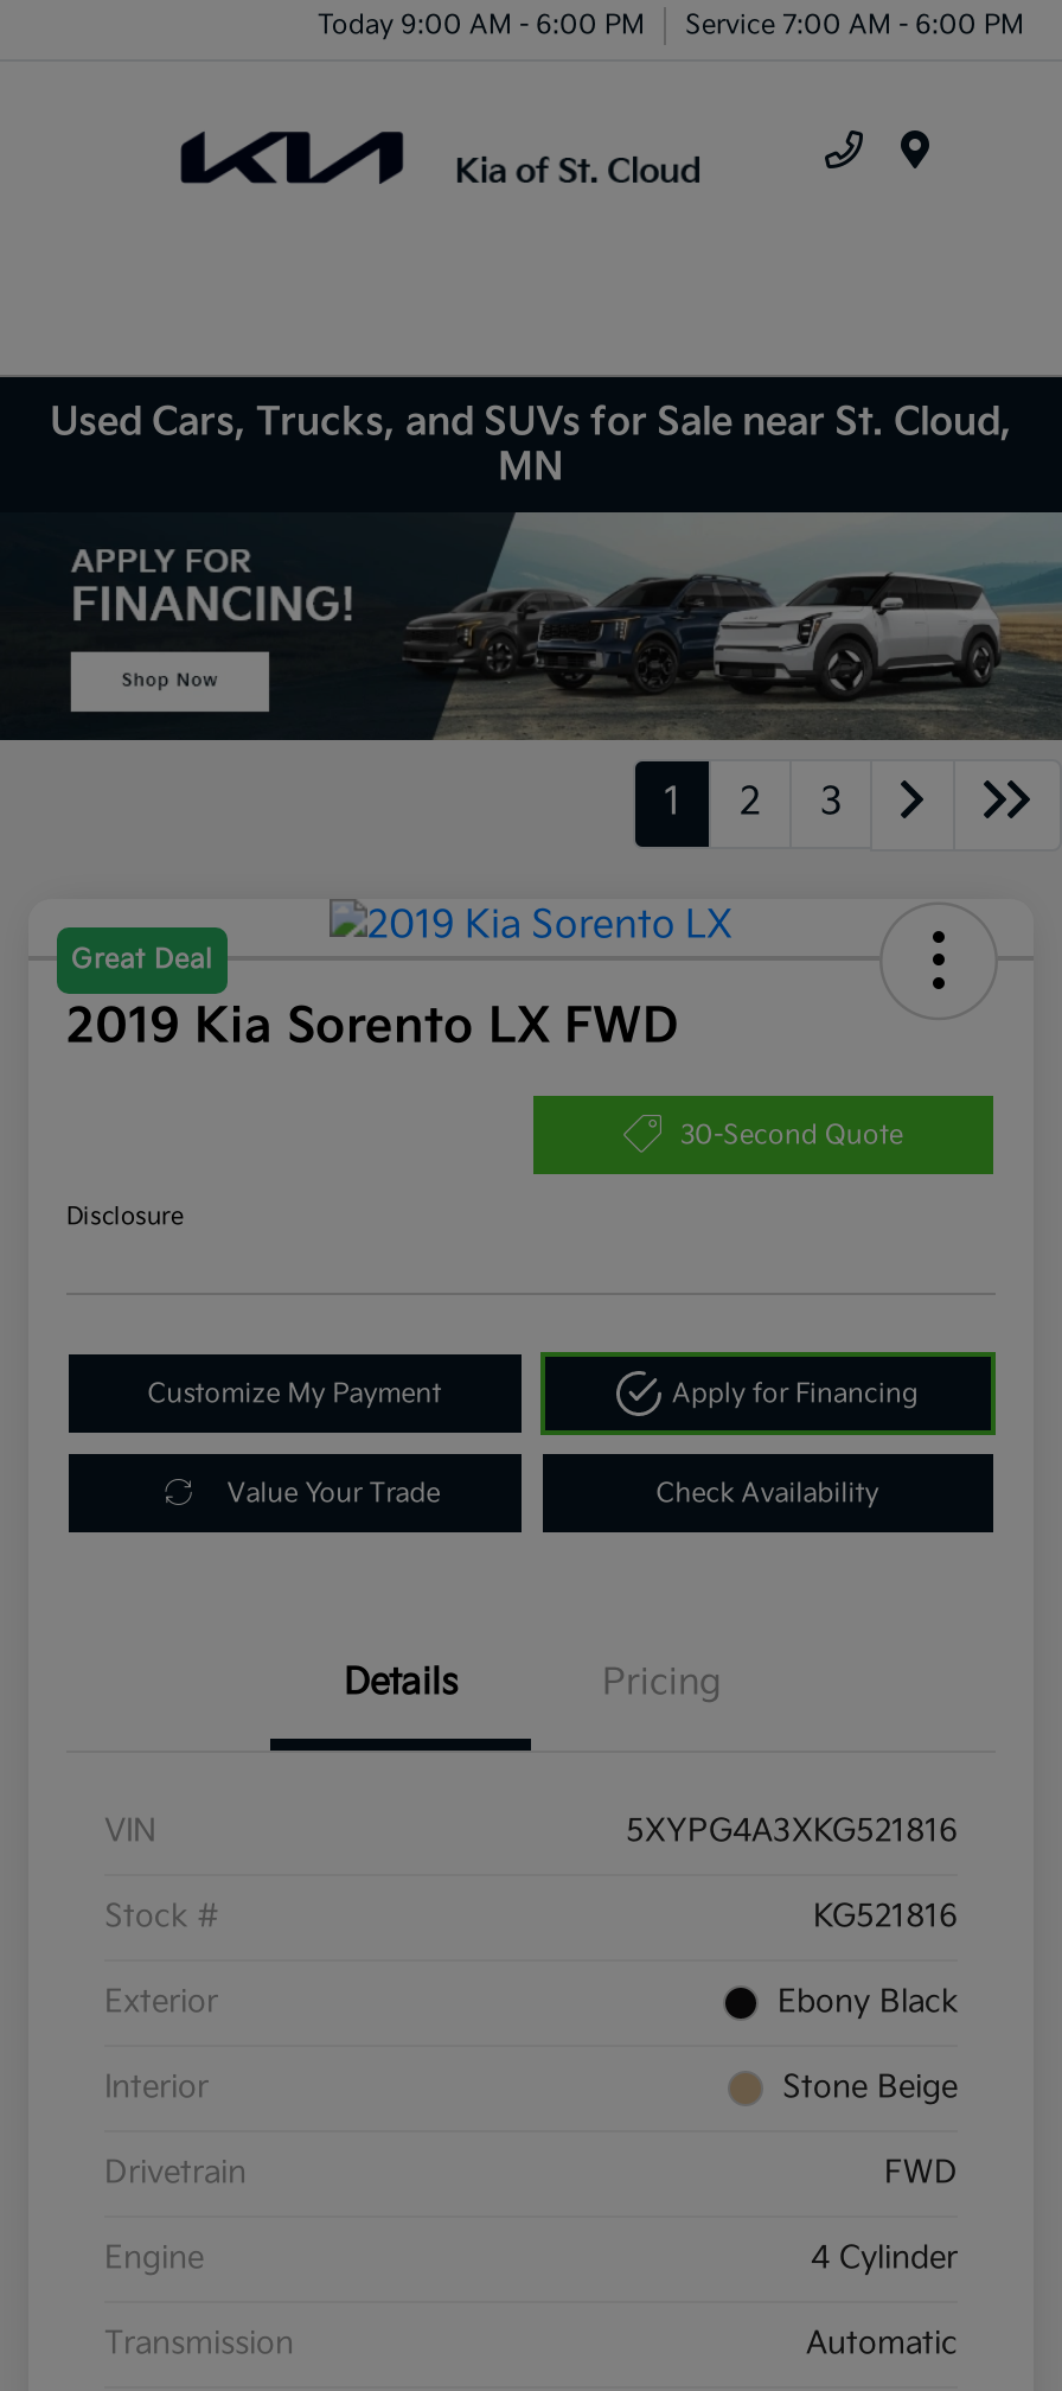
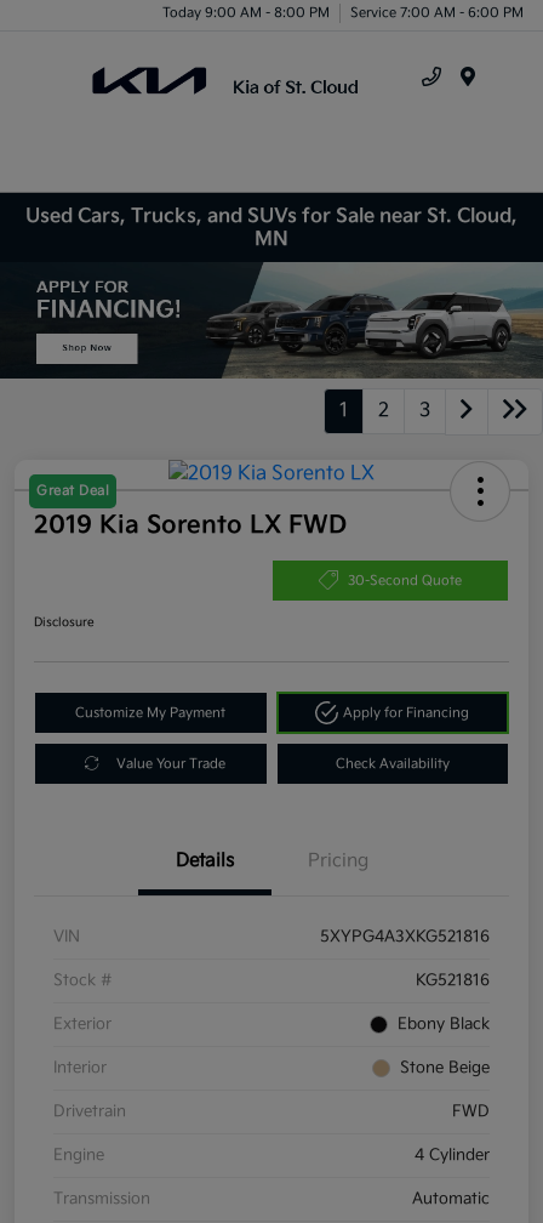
[318,8,1024,39] Today 9:00 AM - 6:00 PM Service 7:00 AM - 6:00 PM -> [162,4,524,20] Today 9:00 AM - 8:00 PM Service 7:00 AM - 6:00 PM

